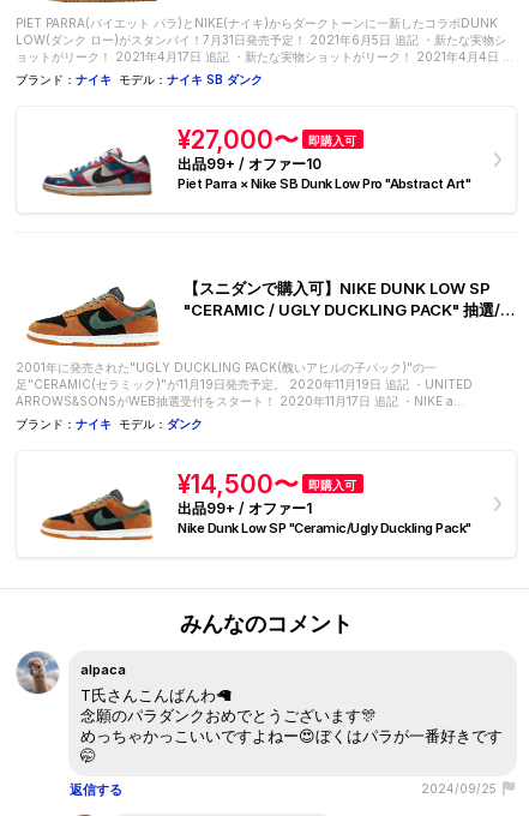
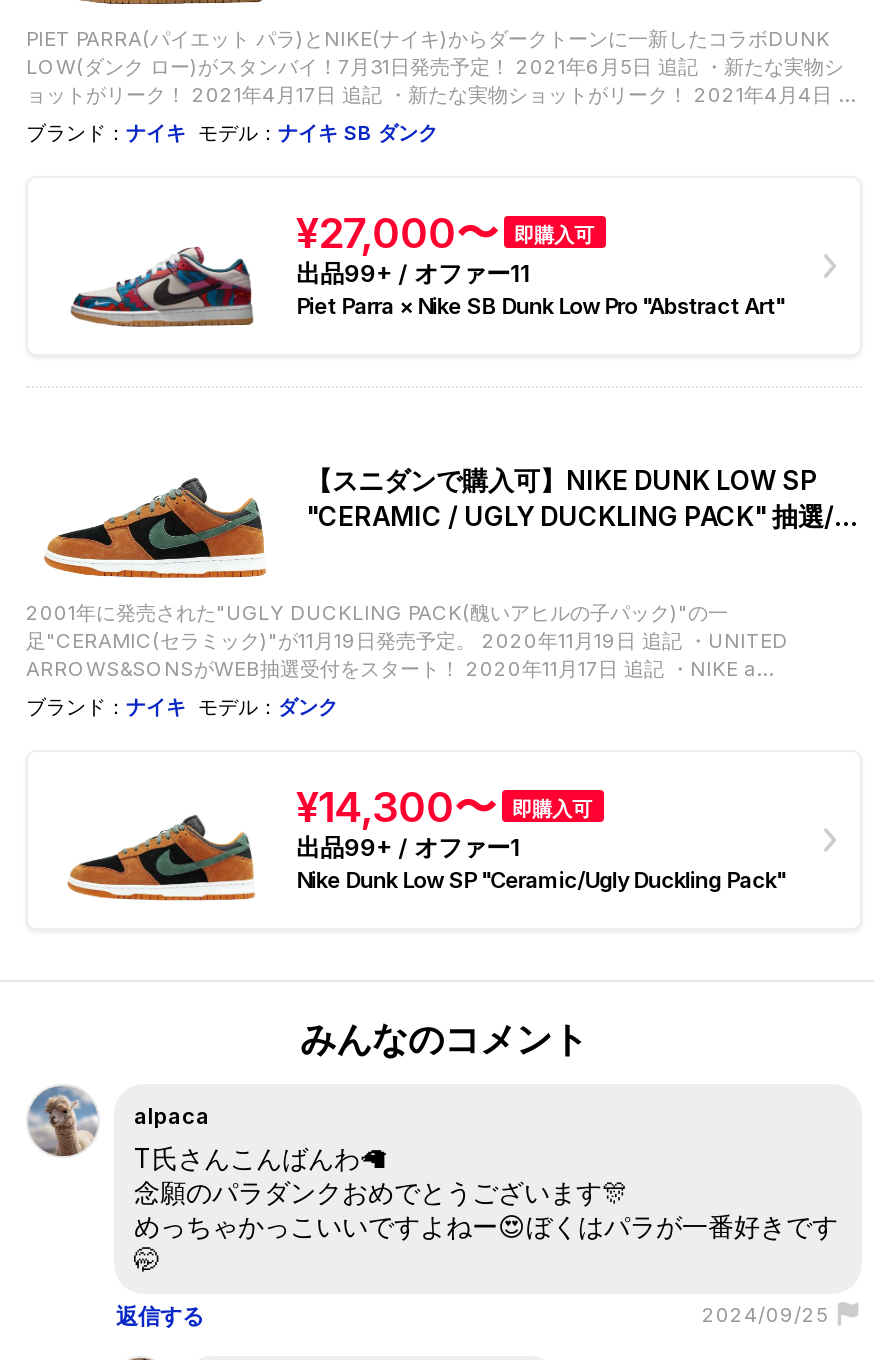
[178,154,322,172] 出品99+ / オファー10 -> [296,257,530,287] 出品99+ / オファー11
[178,469,356,499] ¥14,500〜 即購入可 -> [296,781,592,831] ¥14,300〜 即購入可

